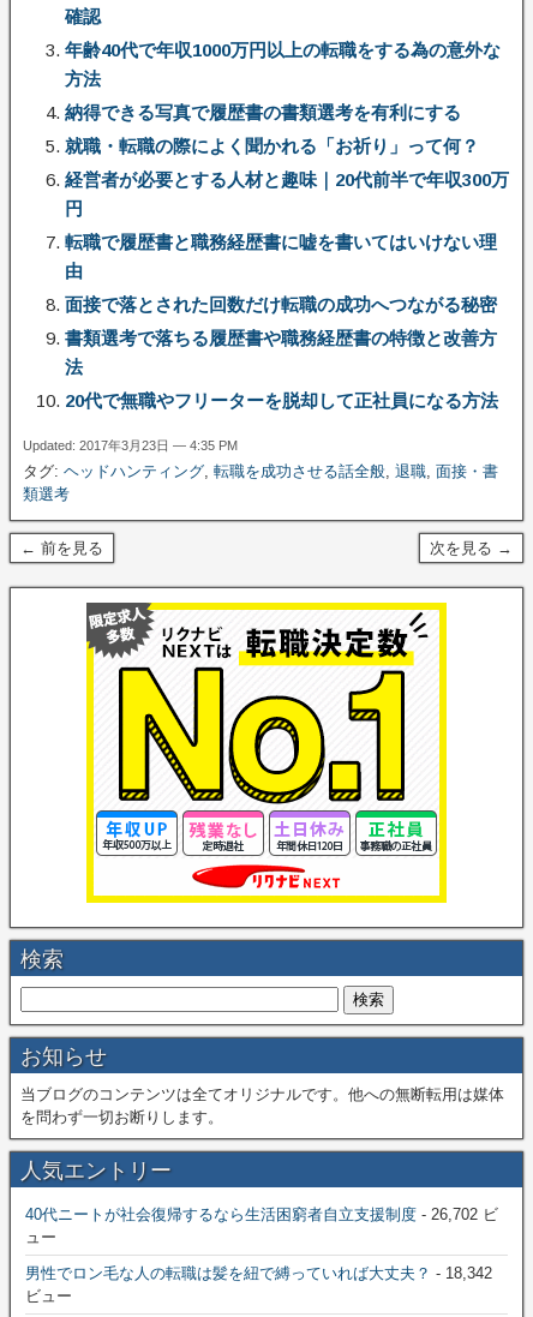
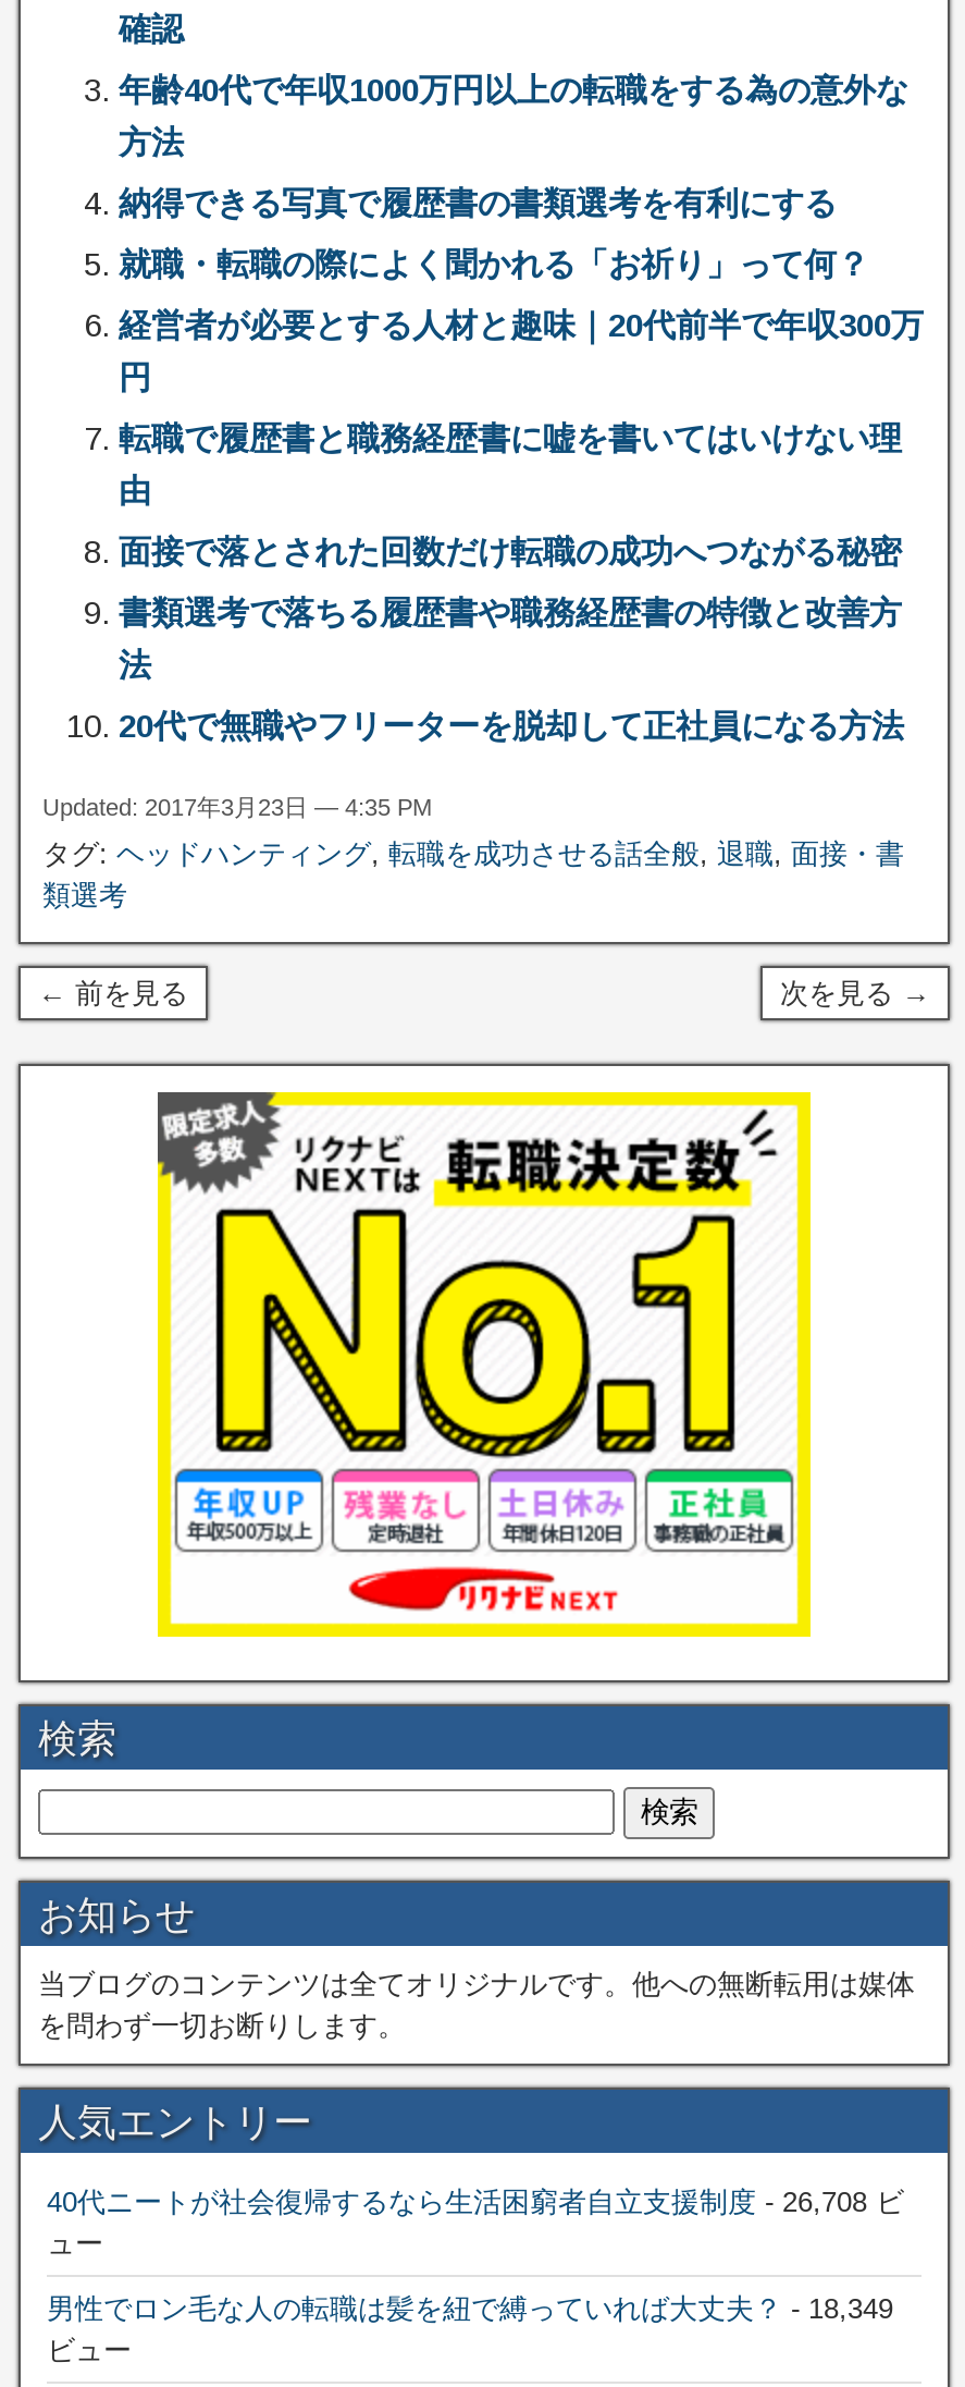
[25,1205,498,1223] 40代ニートが社会復帰するなら生活困窮者自立支援制度- 26,702 ビ -> [47,2186,904,2218] 40代ニートが社会復帰するなら生活困窮者自立支援制度- 26,708 ビ
[25,1264,492,1282] 男性でロン毛な人の転職は髪を紐で縛っていれば大丈夫？- 18,342 -> [47,2292,893,2325] 男性でロン毛な人の転職は髪を紐で縛っていれば大丈夫？- 18,349

